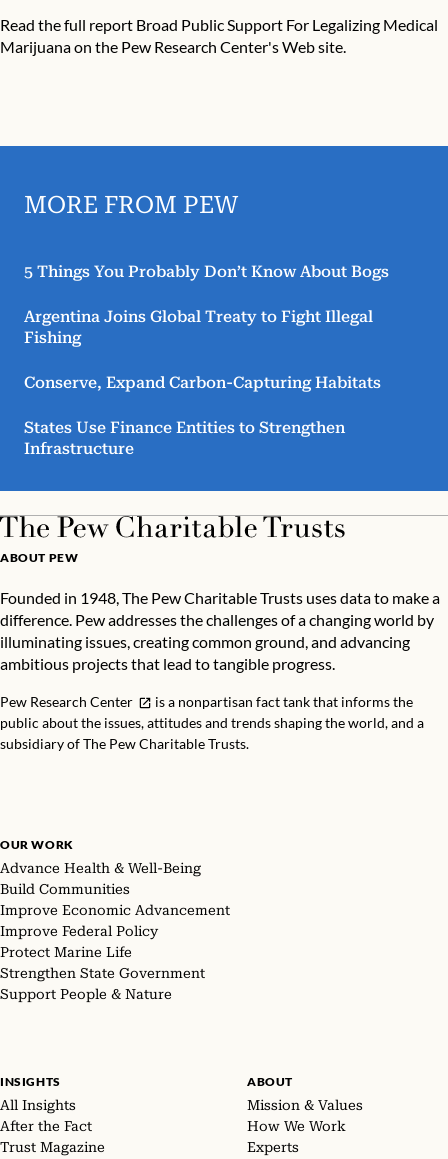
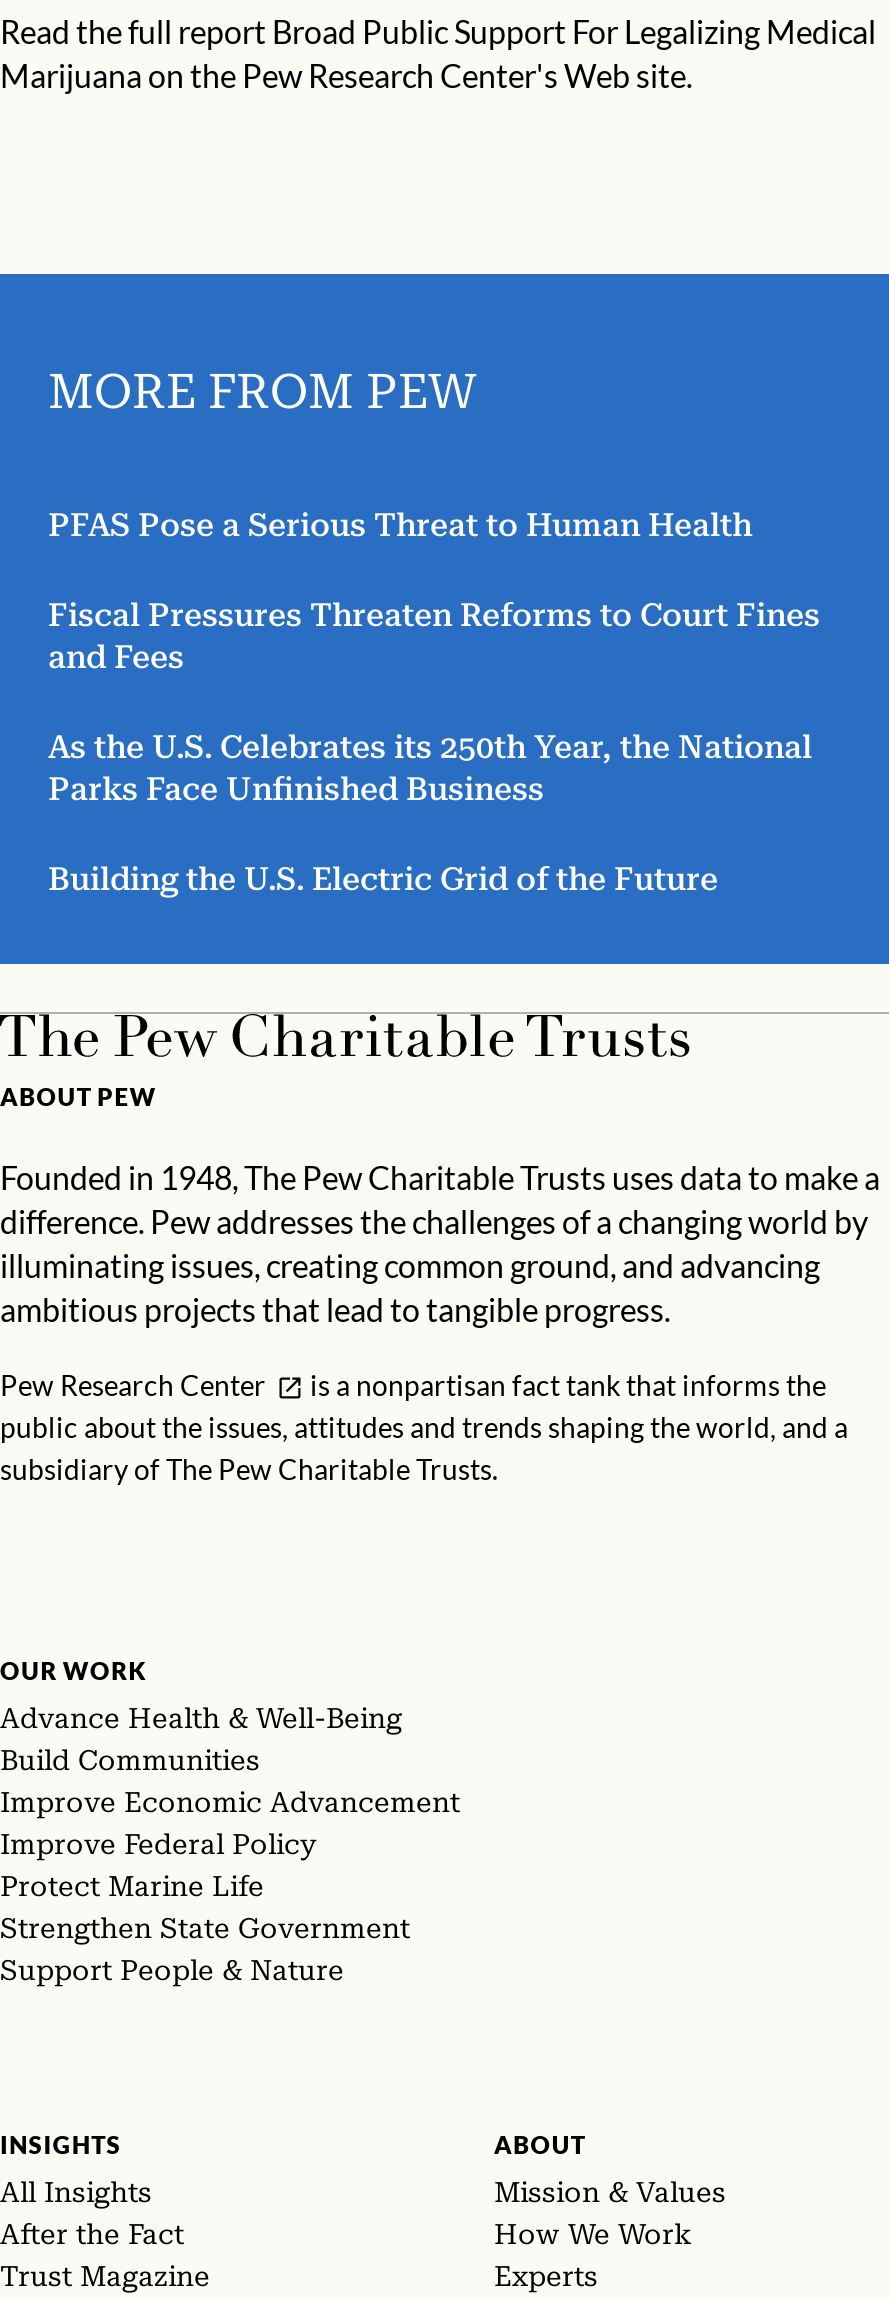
[24,262,389,281] 5 Things You Probably Don’t Know About Bogs -> [48,506,752,544] PFAS Pose a Serious Threat to Human Health
[24,307,373,347] Argentina Joins Global Treaty to Fight Illegal | Fishing -> [48,596,820,676] Fiscal Pressures Threaten Reforms to Court Fines | and Fees
[24,373,381,392] Conserve, Expand Carbon-Capturing Habitats -> [48,728,812,808] As the U.S. Celebrates its 250th Year, the National | Parks Face Unfinished Business
[24,418,345,458] States Use Finance Entities to Strengthen | Infrastructure -> [48,860,718,898] Building the U.S. Electric Grid of the Future

